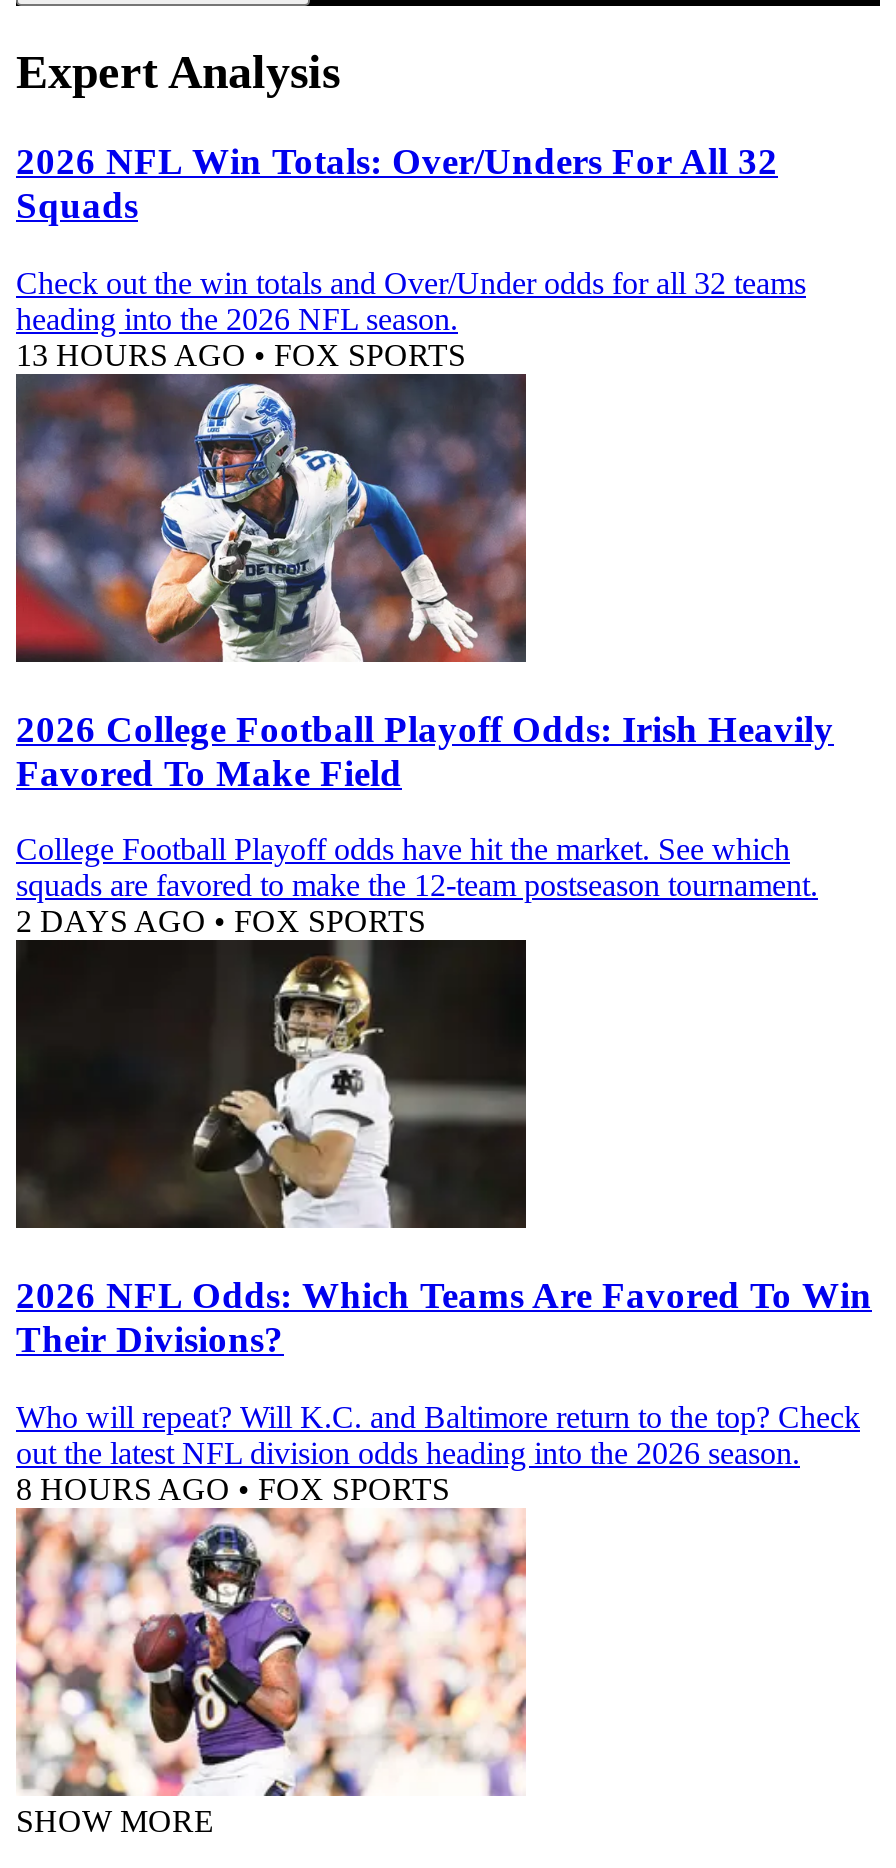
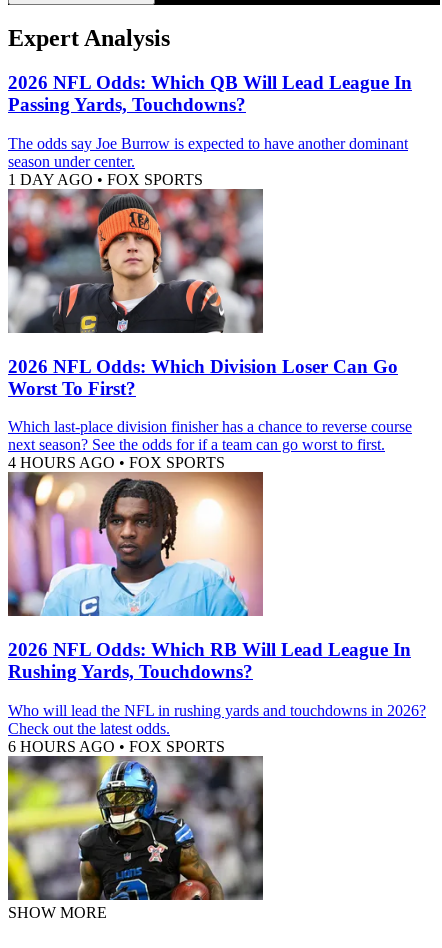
[16,140,778,226] 2026 NFL Win Totals: Over/Unders For All 32 | Squads -> [8,72,412,115] 2026 NFL Odds: Which QB Will Lead League In | Passing Yards, Touchdowns?
[16,266,806,372] Check out the win totals and Over/Under odds for all 32 teams | heading into the 2026 NFL season. | 13 HOURS AGO • FOX SPORTS -> [8,135,408,188] The odds say Joe Burrow is expected to have another dominant | season under center. | 1 DAY AGO • FOX SPORTS
[14,376,834,793] [image] | 2026 College Football Playoff Odds: Irish Heavily | Favored To Make Field -> [8,189,398,399] [image] | 2026 NFL Odds: Which Division Loser Can Go | Worst To First?
[14,833,818,1230] [image] | College Football Playoff odds have hit the market. See which | squads are favored to make the 12-team postseason tournament. | 2 DAYS AGO • FOX SPORTS -> [7,418,412,617] [image] | Which last-place division finisher has a chance to reverse course | next season? See the odds for if a team can go worst to first. | 4 HOURS AGO • FOX SPORTS
[16,1274,872,1360] 2026 NFL Odds: Which Teams Are Favored To Win | Their Divisions? -> [8,639,411,682] 2026 NFL Odds: Which RB Will Lead League In | Rushing Yards, Touchdowns?
[16,1400,860,1506] Who will repeat? Will K.C. and Baltimore return to the top? Check | out the latest NFL division odds heading into the 2026 season. | 8 HOURS AGO • FOX SPORTS -> [8,702,426,755] Who will lead the NFL in rushing yards and touchdowns in 2026? | Check out the latest odds. | 6 HOURS AGO • FOX SPORTS
[16,1508,528,1798] [image] -> [7,755,264,901] [image]

